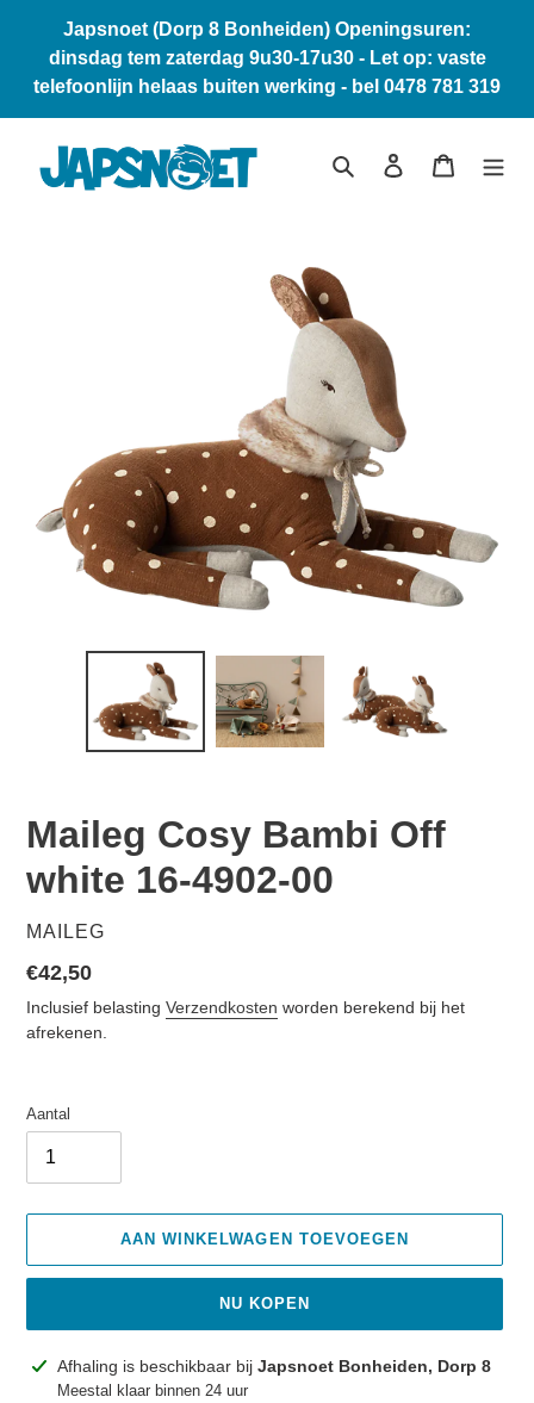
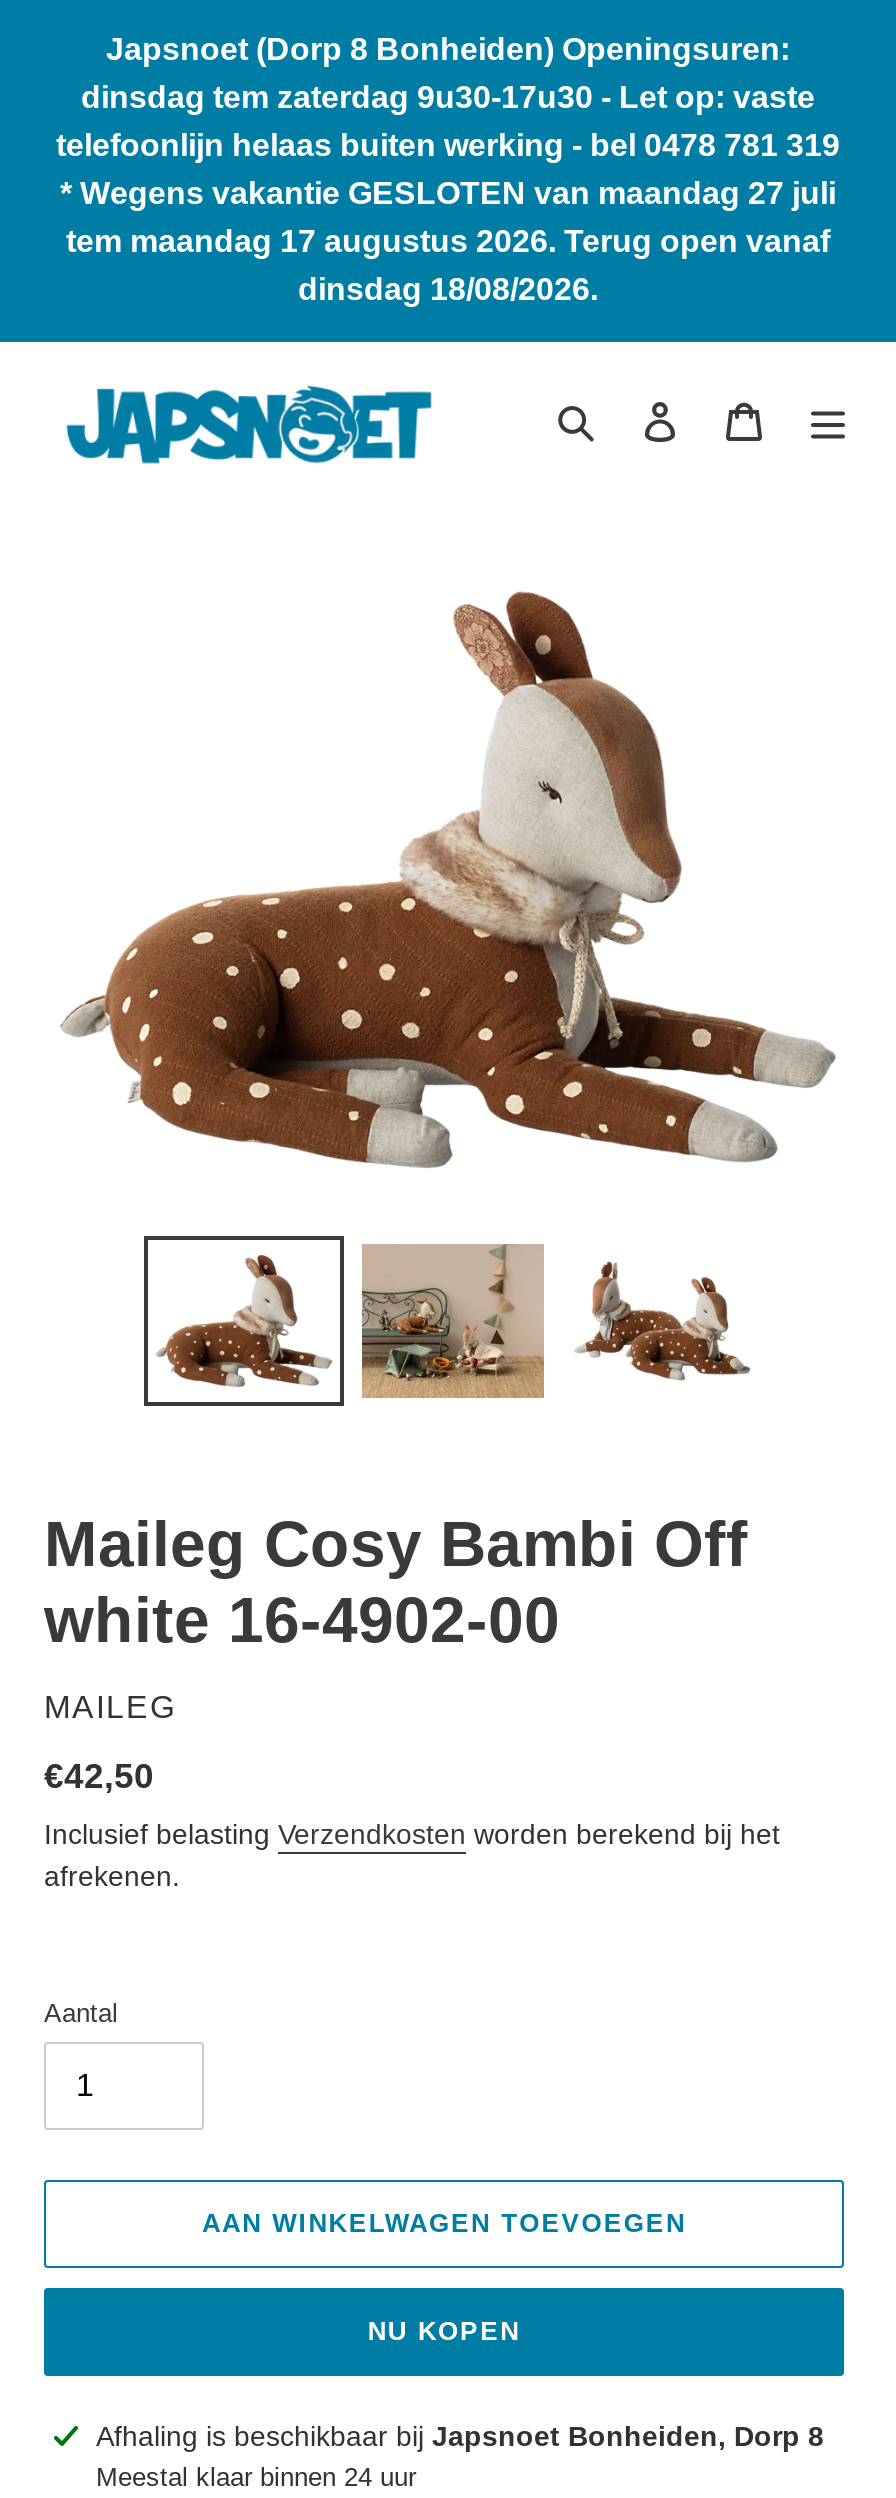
none -> [60,176,836,306] * Wegens vakantie GESLOTEN van maandag 27 juli | tem maandag 17 augustus 2026. Terug open vanaf | dinsdag 18/08/2026.

